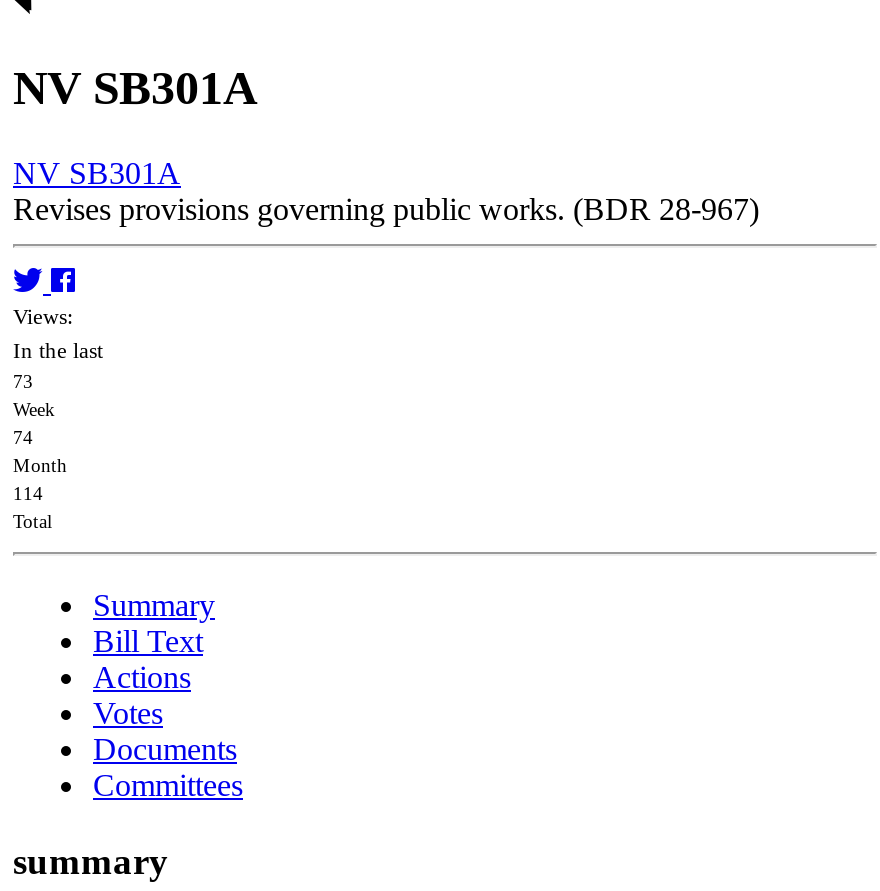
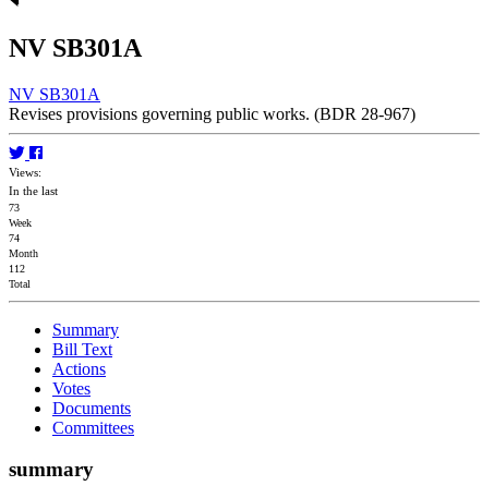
[13,481,43,503] 114 -> [9,262,25,274] 112

